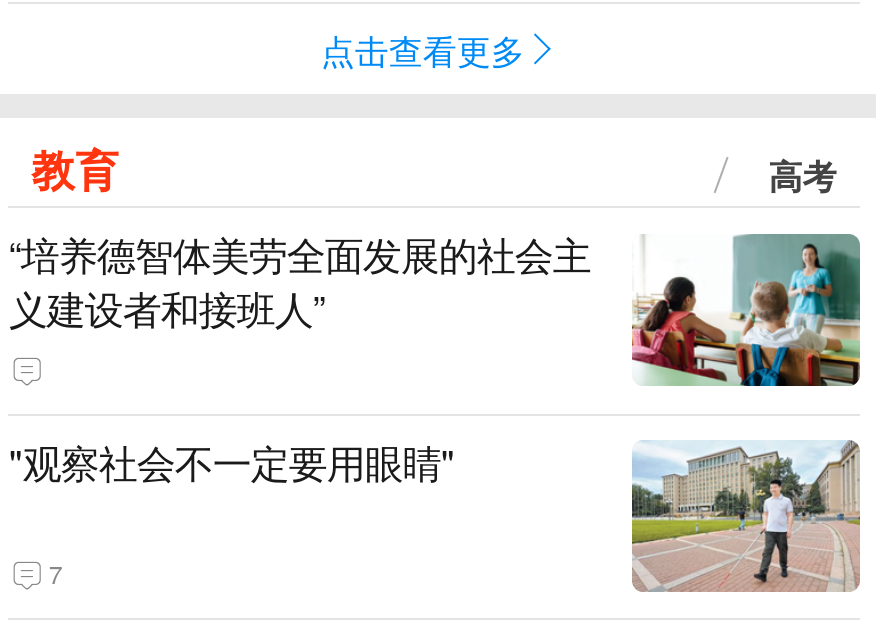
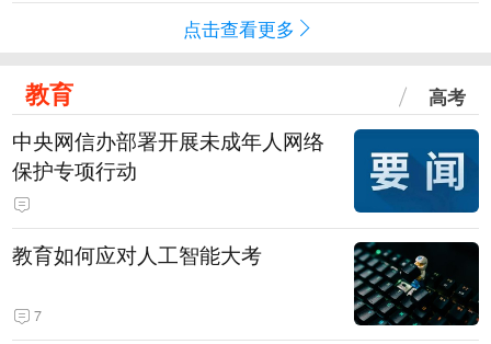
[9,227,862,388] [image] | “培养德智体美劳全面发展的社会主 | 义建设者和接班人” -> [12,125,480,214] [image] | 中央网信办部署开展未成年人网络 | 保护专项行动
[9,434,455,490] "观察社会不一定要用眼睛" -> [12,239,262,269] 教育如何应对人工智能大考
[630,440,862,592] [image] -> [353,241,480,326] [image]

